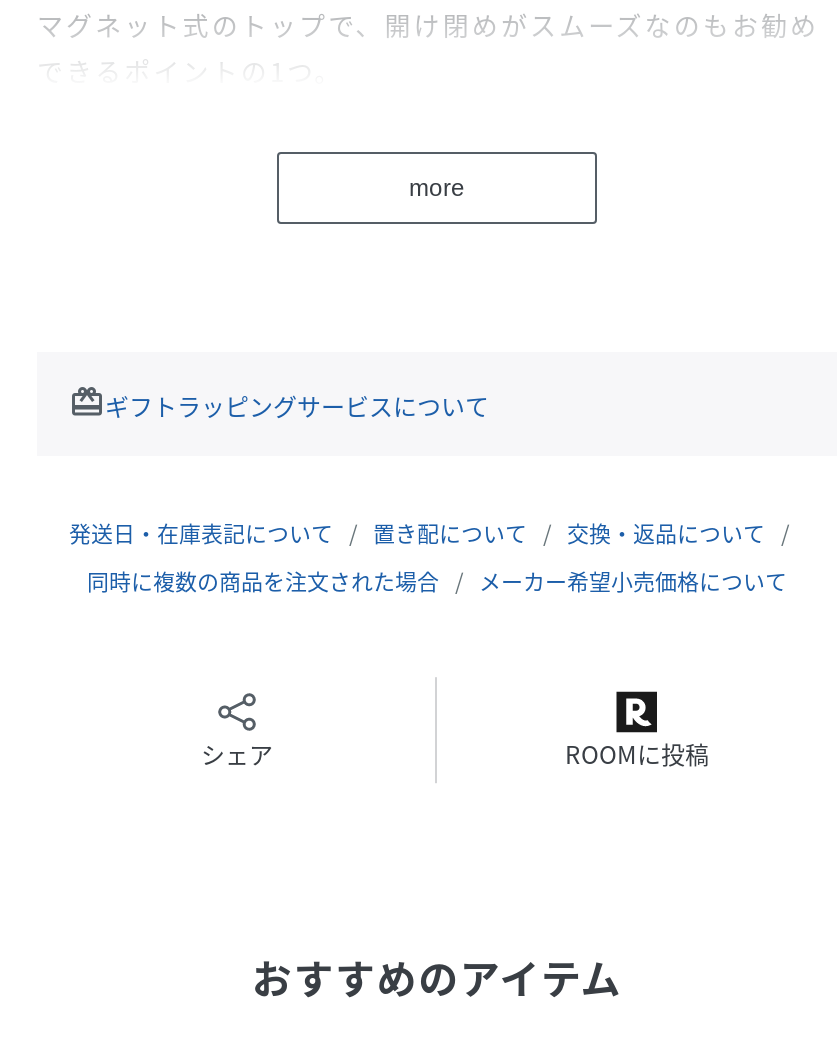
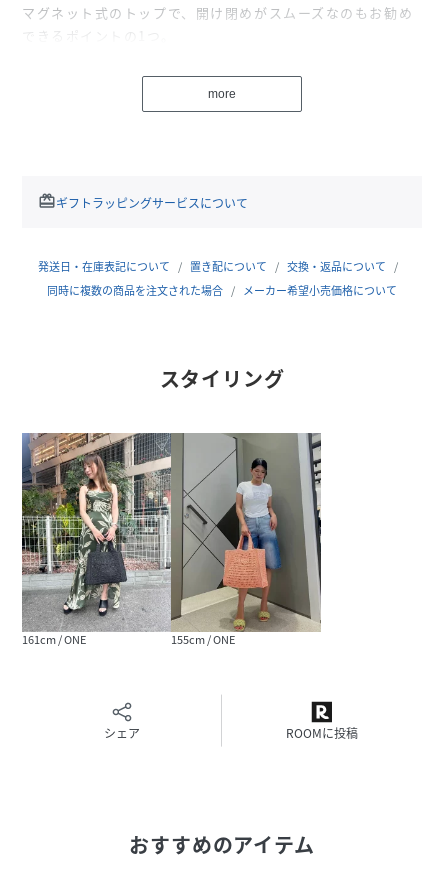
none -> [21,432,322,648] [image] | 161cm / ONE | 155cm / ONE
none -> [160,364,284,393] スタイリング

